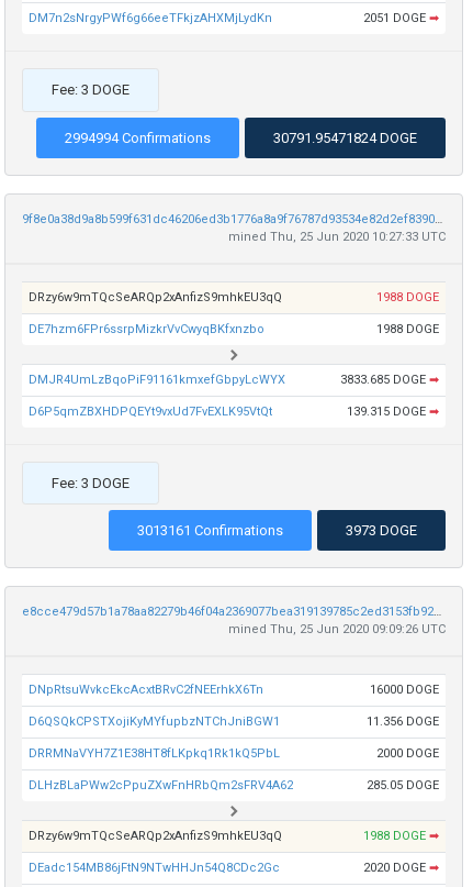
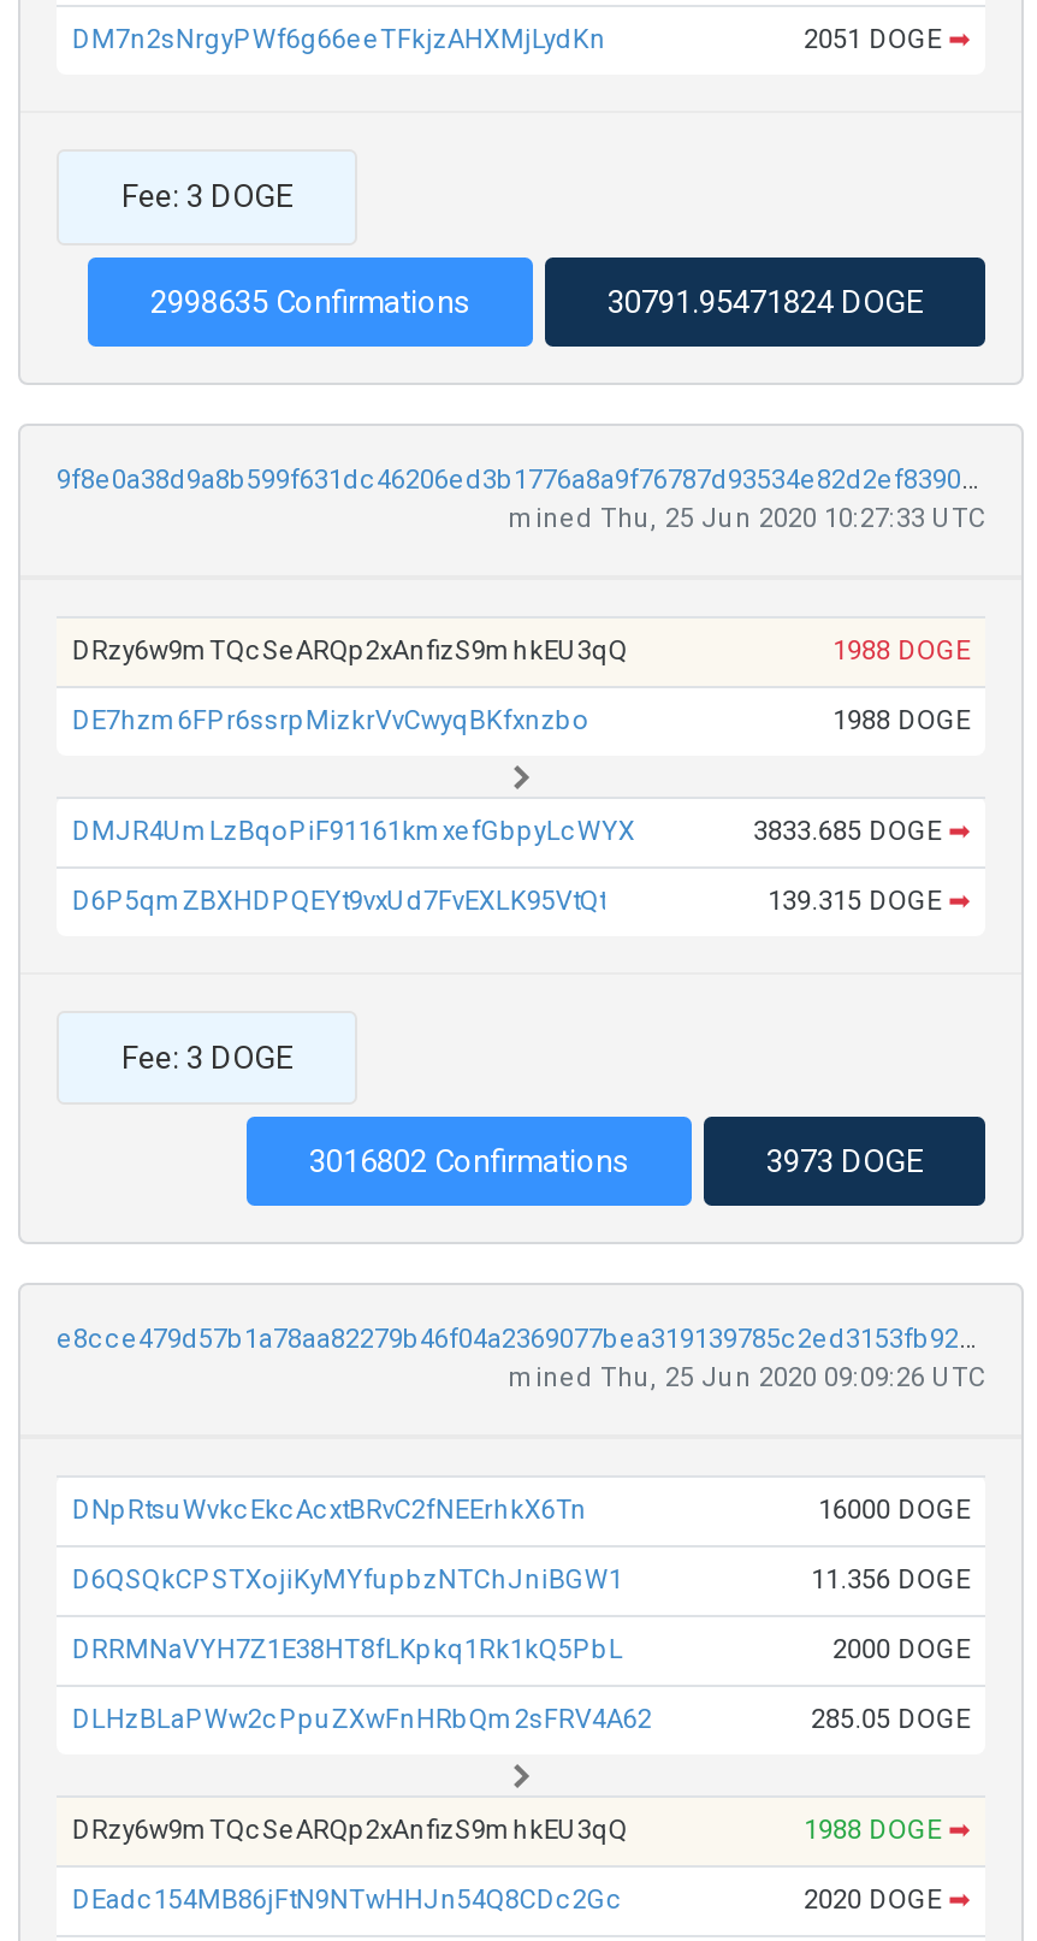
[65,129,211,146] 2994994 Confirmations -> [150,283,470,319] 2998635 Confirmations
[137,522,283,539] 3013161 Confirmations -> [309,1143,629,1179] 3016802 Confirmations

